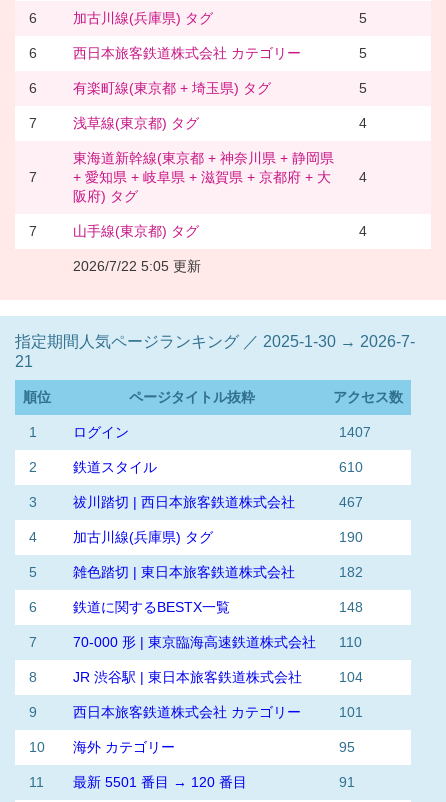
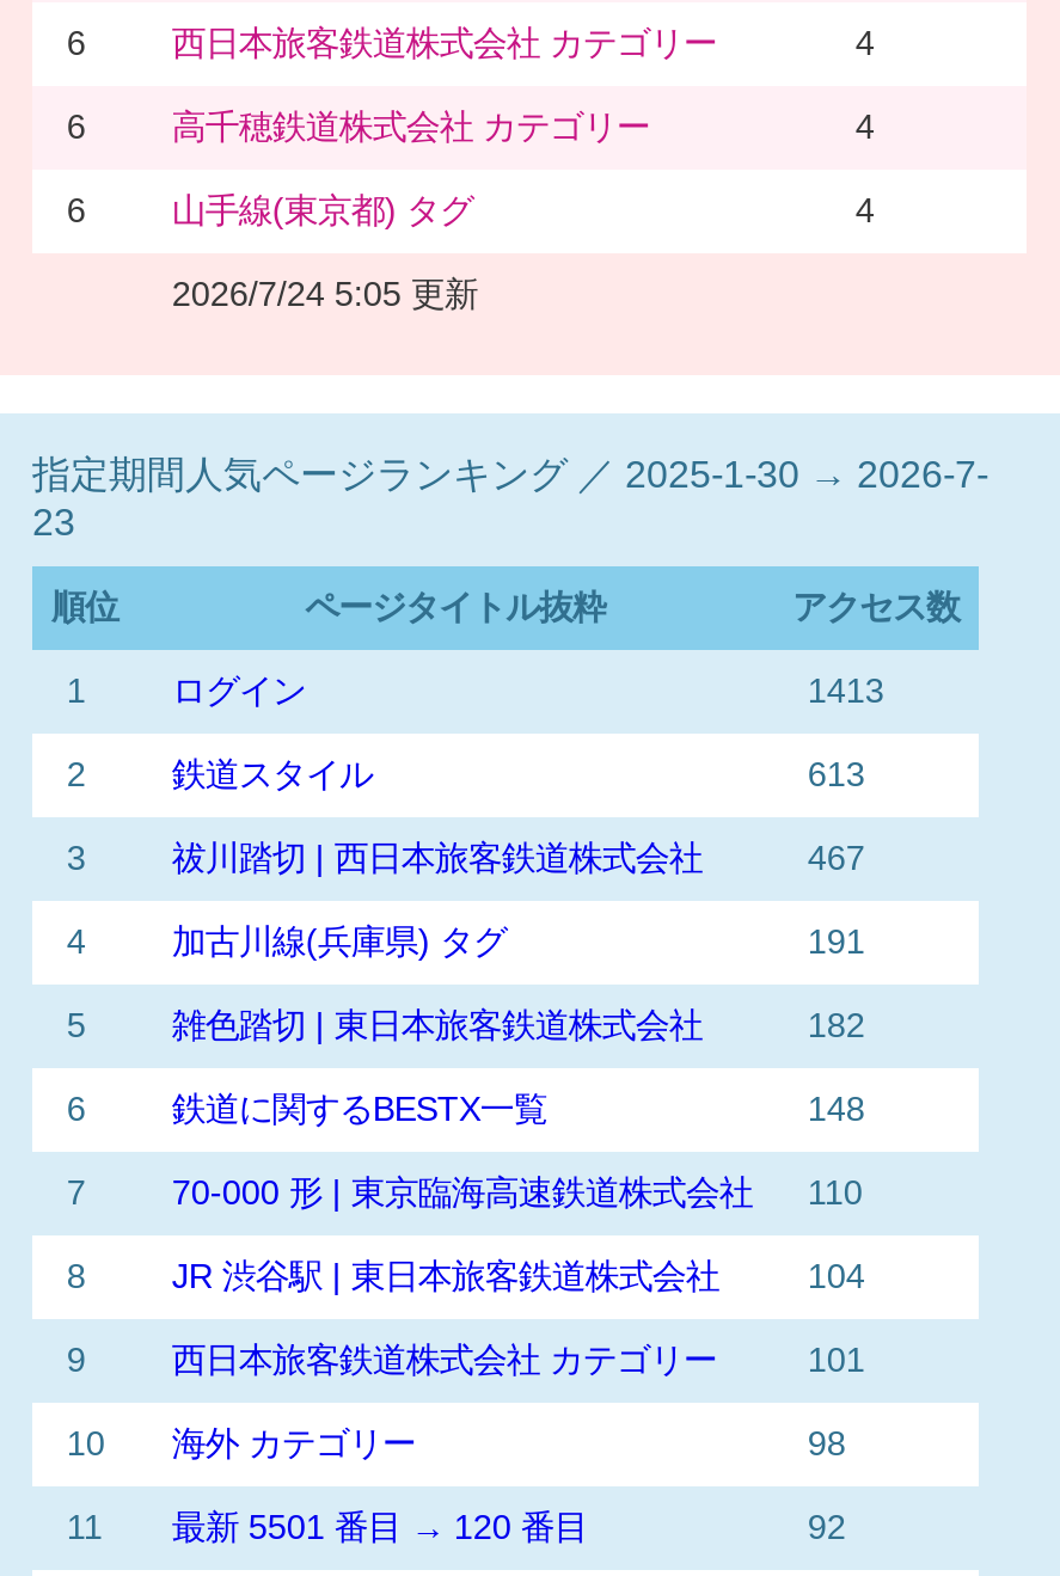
[73,10,367,26] 加古川線(兵庫県) タグ | 5 -> [172,23,875,61] 西日本旅客鉄道株式会社 カテゴリー | 4
[73,45,367,61] 西日本旅客鉄道株式会社 カテゴリー | 5 -> [172,107,875,145] 高千穂鉄道株式会社 カテゴリー | 4
[29,80,367,185] 有楽町線(東京都 + 埼玉県) タグ | 5 | 7 | 浅草線(東京都) タグ | 4 | 7 -> none
[73,150,334,204] 東海道新幹線(東京都 + 神奈川県 + 静岡県 | + 愛知県 + 岐阜県 + 滋賀県 + 京都府 + 大 | 阪府) タグ -> none
[29,169,367,239] 4 | 7 -> none
[73,258,201,274] 2026/7/22 5:05 更新 -> [172,274,478,312] 2026/7/24 5:05 更新
[15,353,33,370] 21 -> [32,501,75,542] 23
[339,424,371,440] 1407 -> [808,671,884,709] 1413
[339,459,363,475] 610 -> [808,754,865,792] 613
[339,529,363,545] 190 -> [808,921,865,960] 191
[339,739,355,755] 95 -> [808,1423,846,1462] 98
[339,774,355,790] 91 -> [808,1507,846,1545] 92

